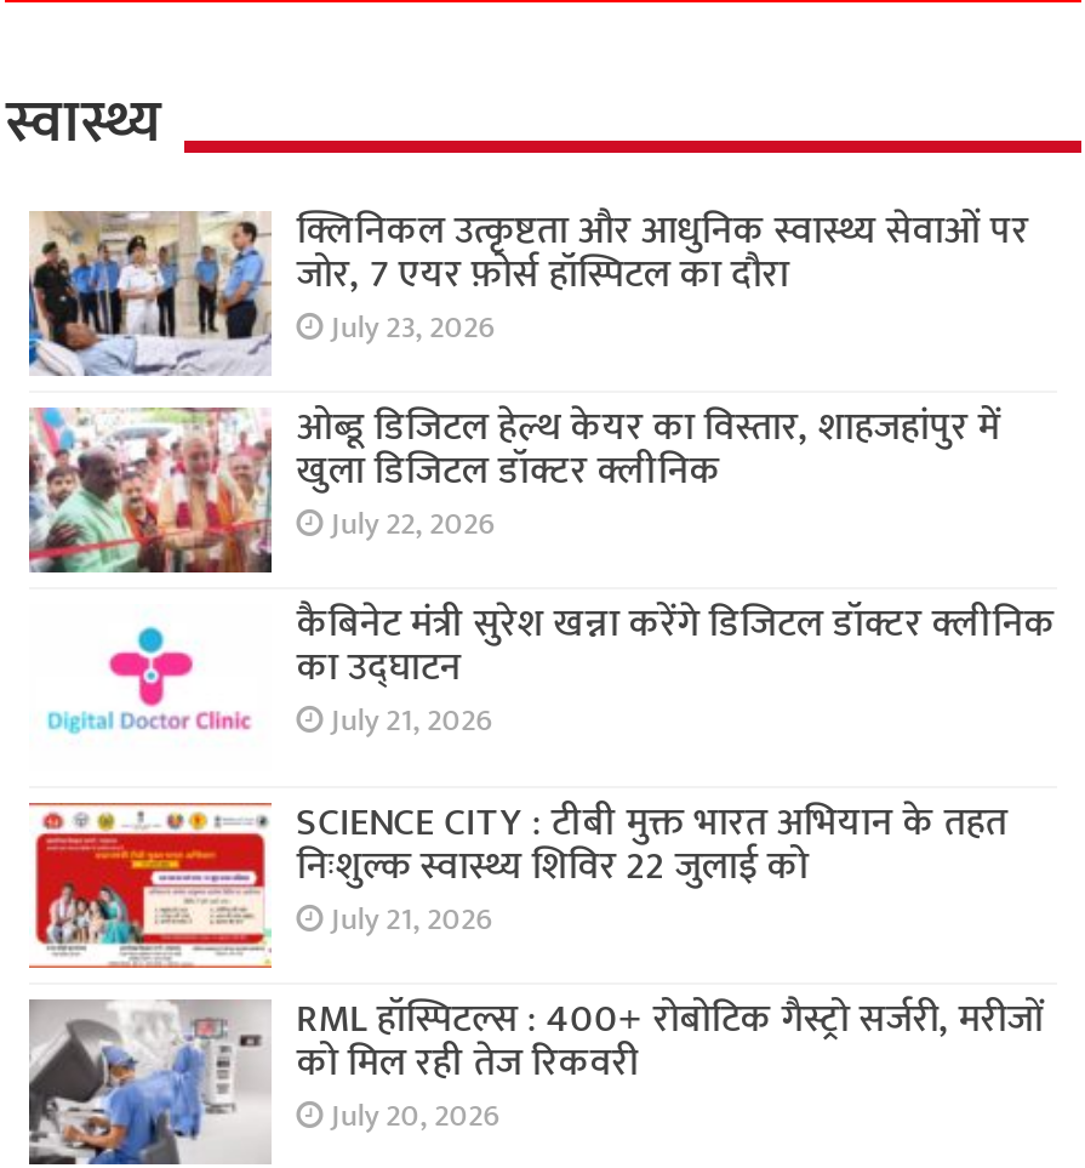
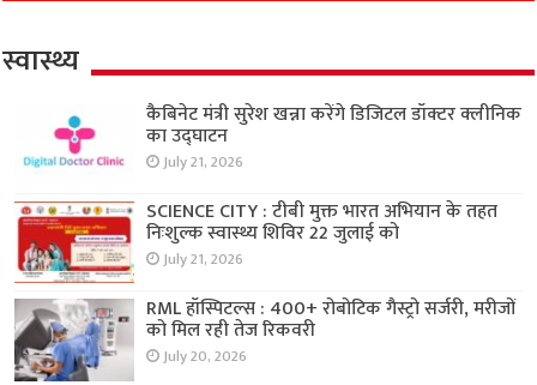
[27,199,1029,551] [image] | क्लिनिकल उत्कृष्टता और आधुनिक स्वास्थ्य सेवाओं पर | जोर, 7 एयर फ़ोर्स हॉस्पिटल का दौरा | July 23, 2026 | ओब्डू डिजिटल हेल्थ केयर का विस्तार, शाहजहांपुर में | खुला डिजिटल डॉक्टर क्लीनिक | July 22, 2026 -> none
[27,408,274,575] [image] -> none

